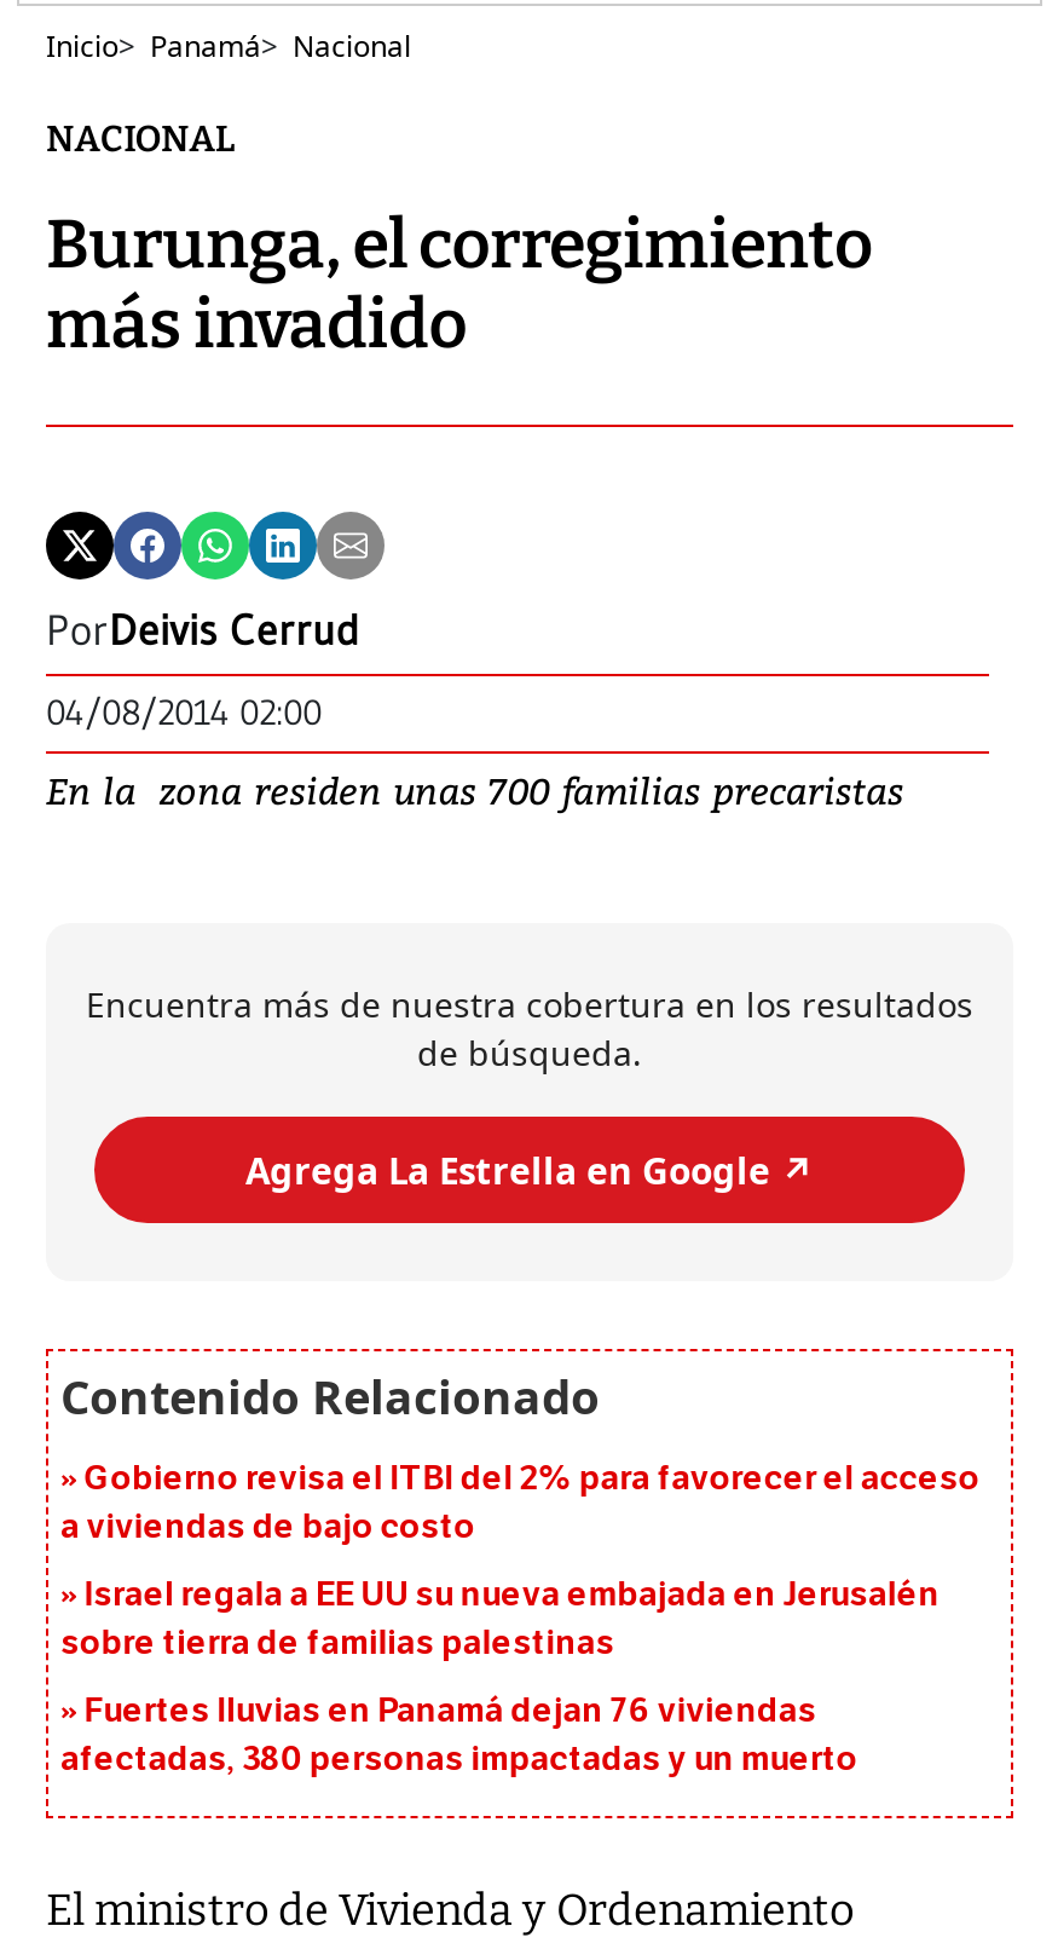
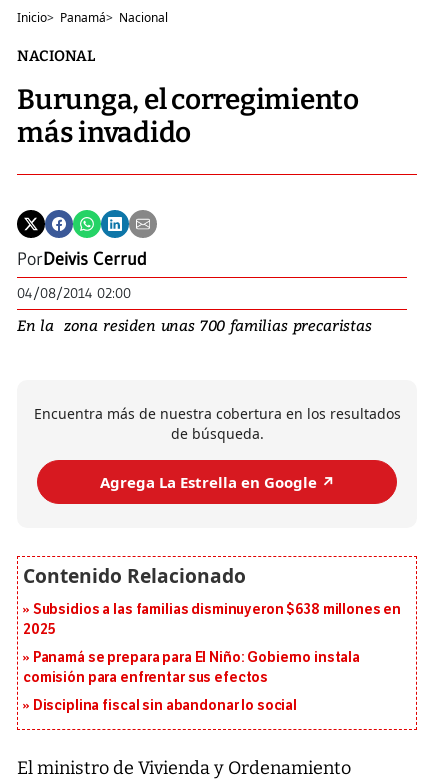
[60,1459,980,1549] Gobierno revisa el ITBI del 2% para favorecer el acceso | a viviendas de bajo costo -> [23,601,401,638] Subsidios a las familias disminuyeron $638 millones en | 2025
[60,1575,940,1665] Israel regala a EE UU su nueva embajada en Jerusalén | sobre tierra de familias palestinas -> [23,649,360,686] Panamá se prepara para El Niño: Gobierno instala | comisión para enfrentar sus efectos
[60,1691,858,1781] Fuertes lluvias en Panamá dejan 76 viviendas | afectadas, 380 personas impactadas y un muerto -> [33,697,297,714] Disciplina fiscal sin abandonar lo social

